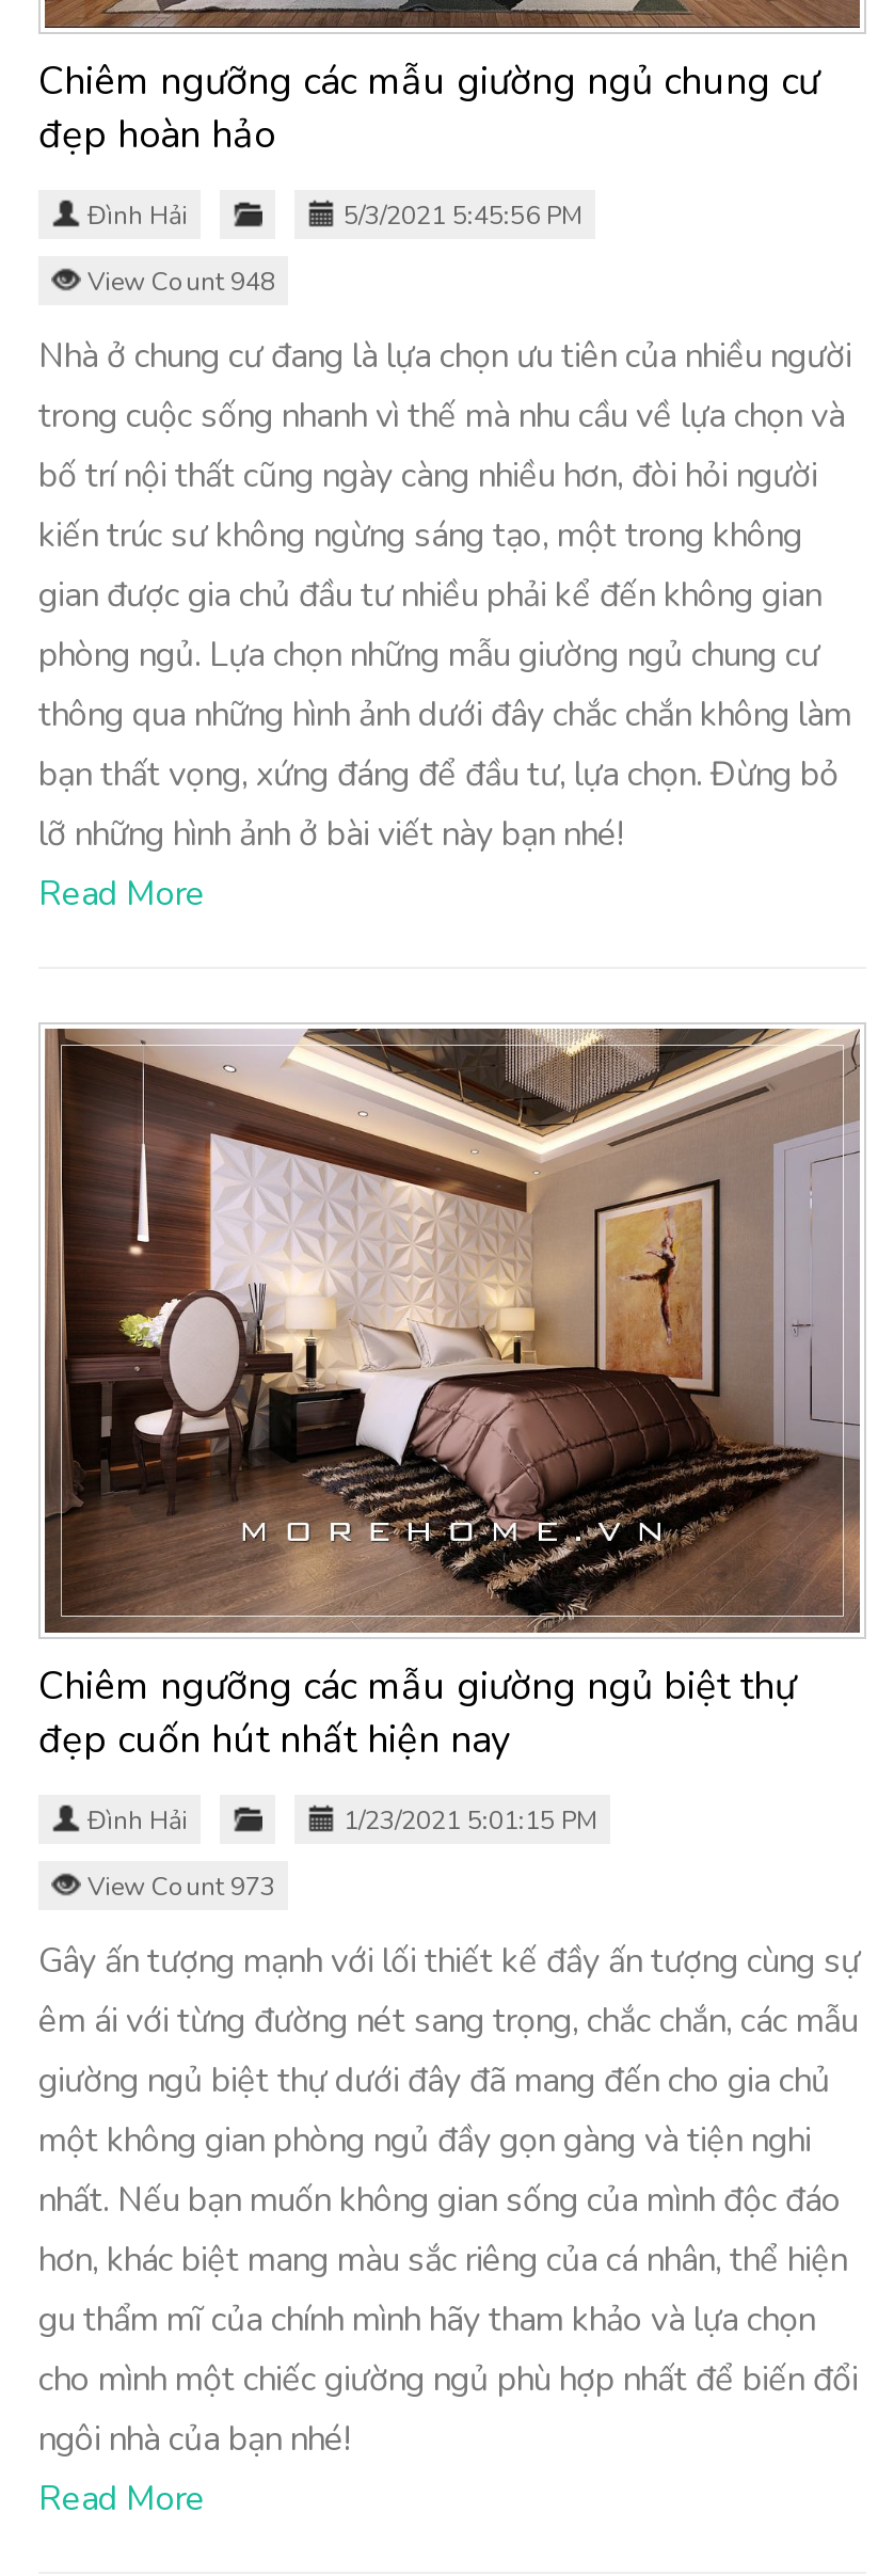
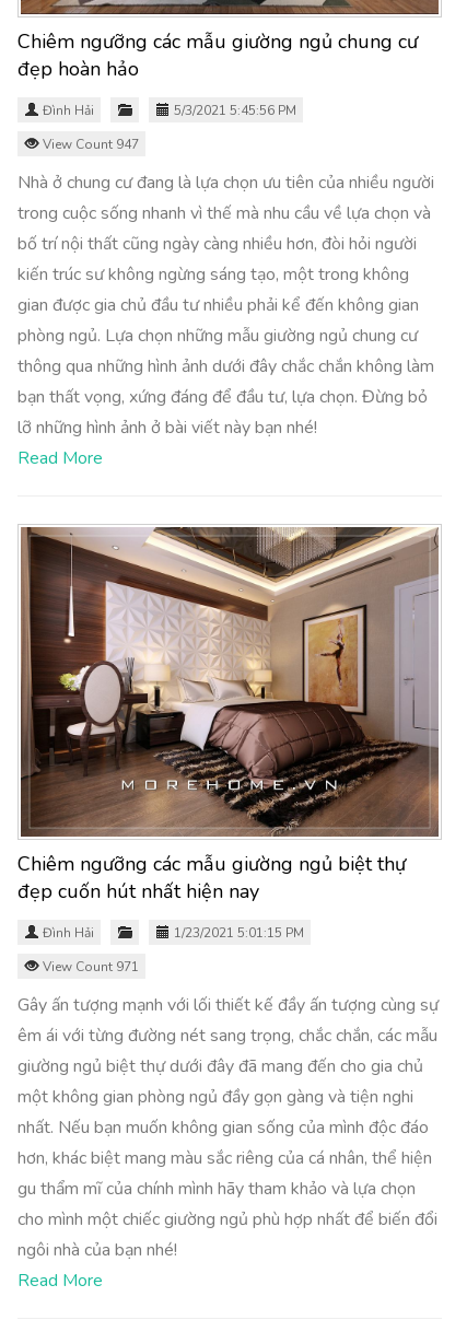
[81,265,275,299] View Count 948 -> [39,136,139,153] View Count 947
[81,1870,275,1905] View Count 973 -> [39,958,139,976] View Count 971

